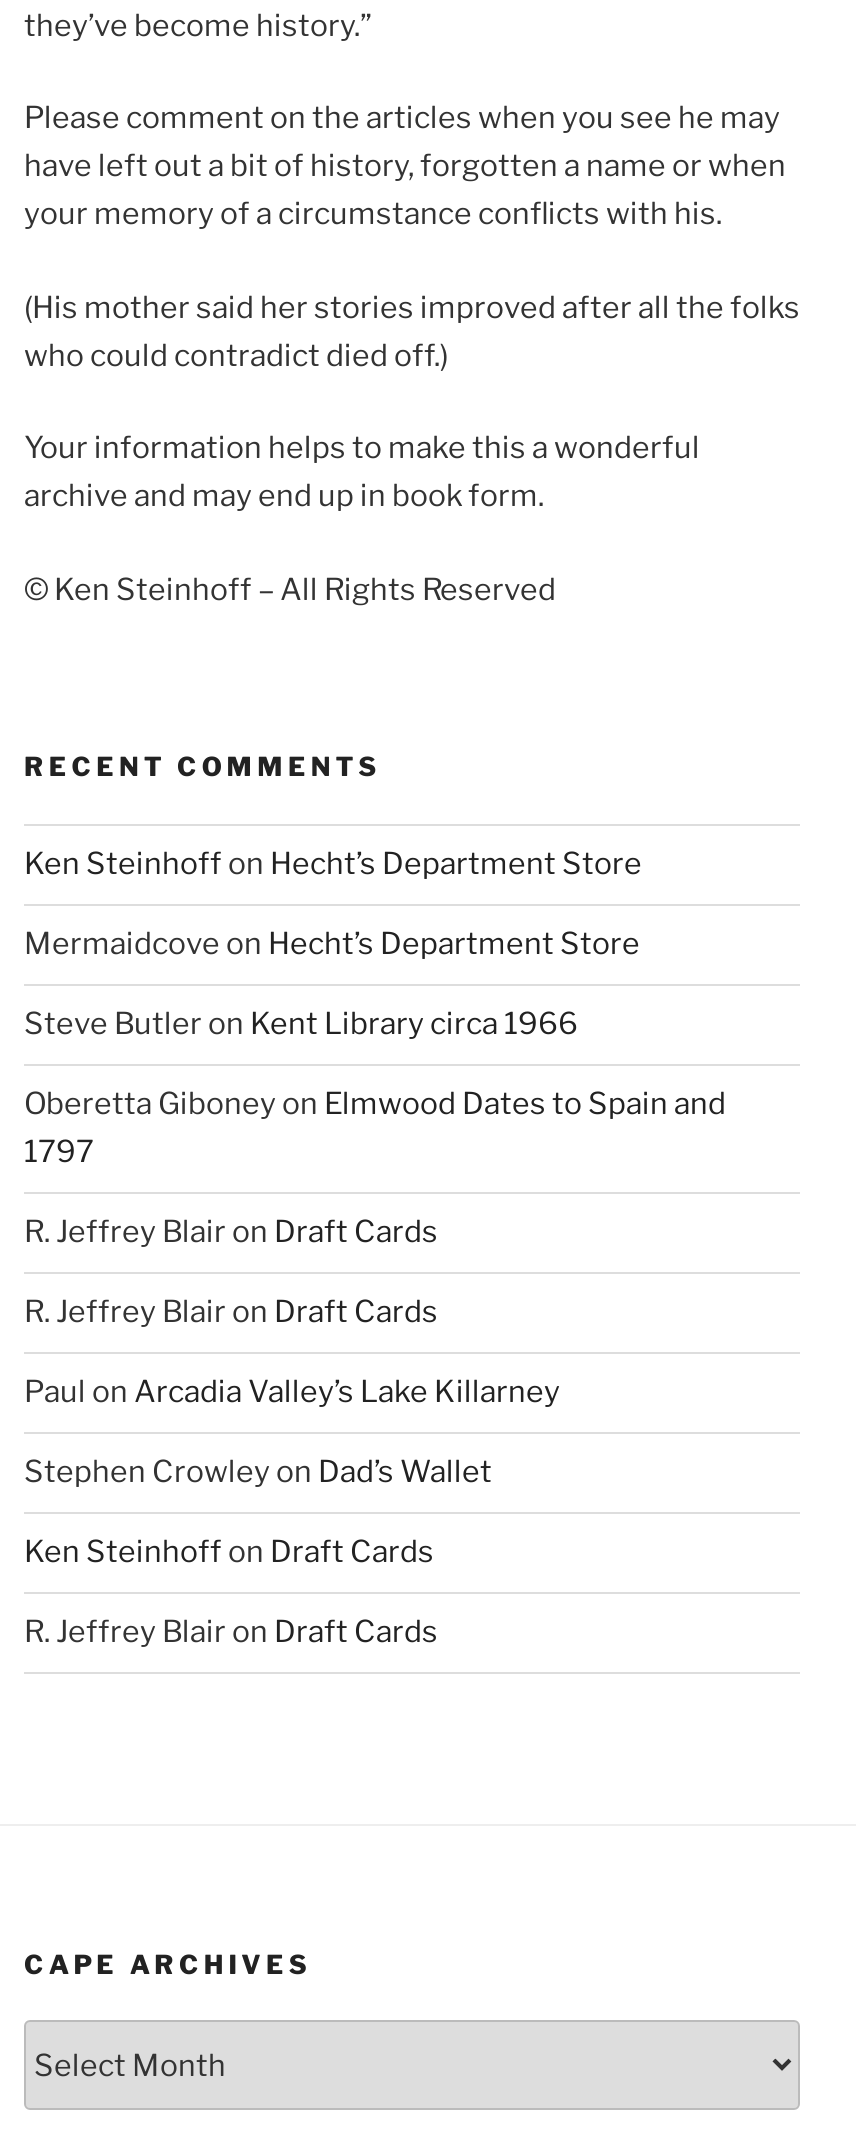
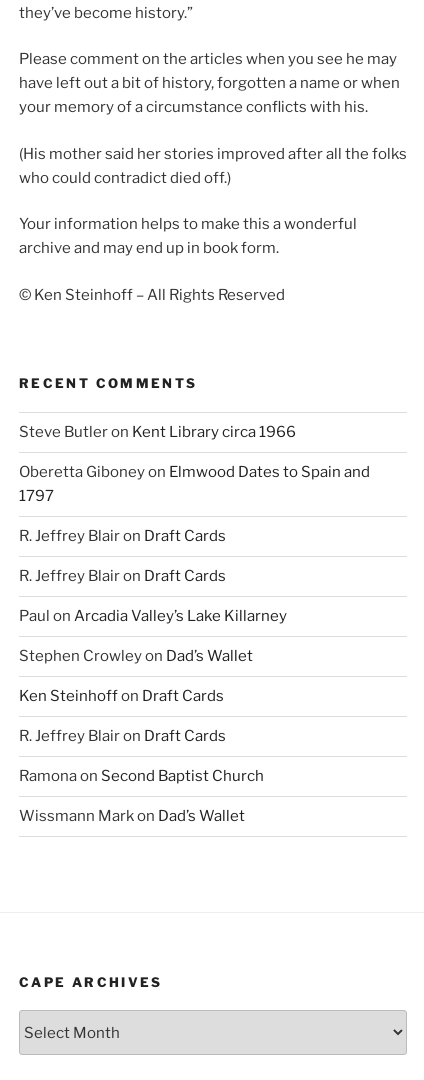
[24,847,642,963] Ken Steinhoff on Hecht’s Department Store | Mermaidcove on Hecht’s Department Store -> none
moved [24,1007,726,1651] -> [19,423,370,745]: Steve Butler on Kent Library circa 1966 | Oberetta Giboney on Elmwood Dates to Spain and | 1797 | ... | Ken Steinhoff on Draft Cards | R. Jeffrey Blair on Draft Cards
none -> [19,767,264,825] Ramona on Second Baptist Church | Wissmann Mark on Dad’s Wallet

